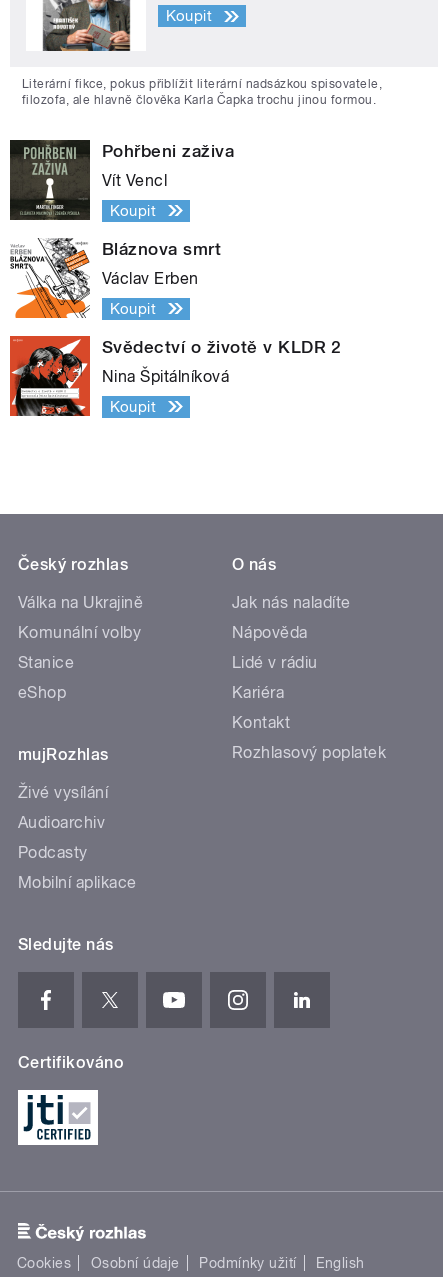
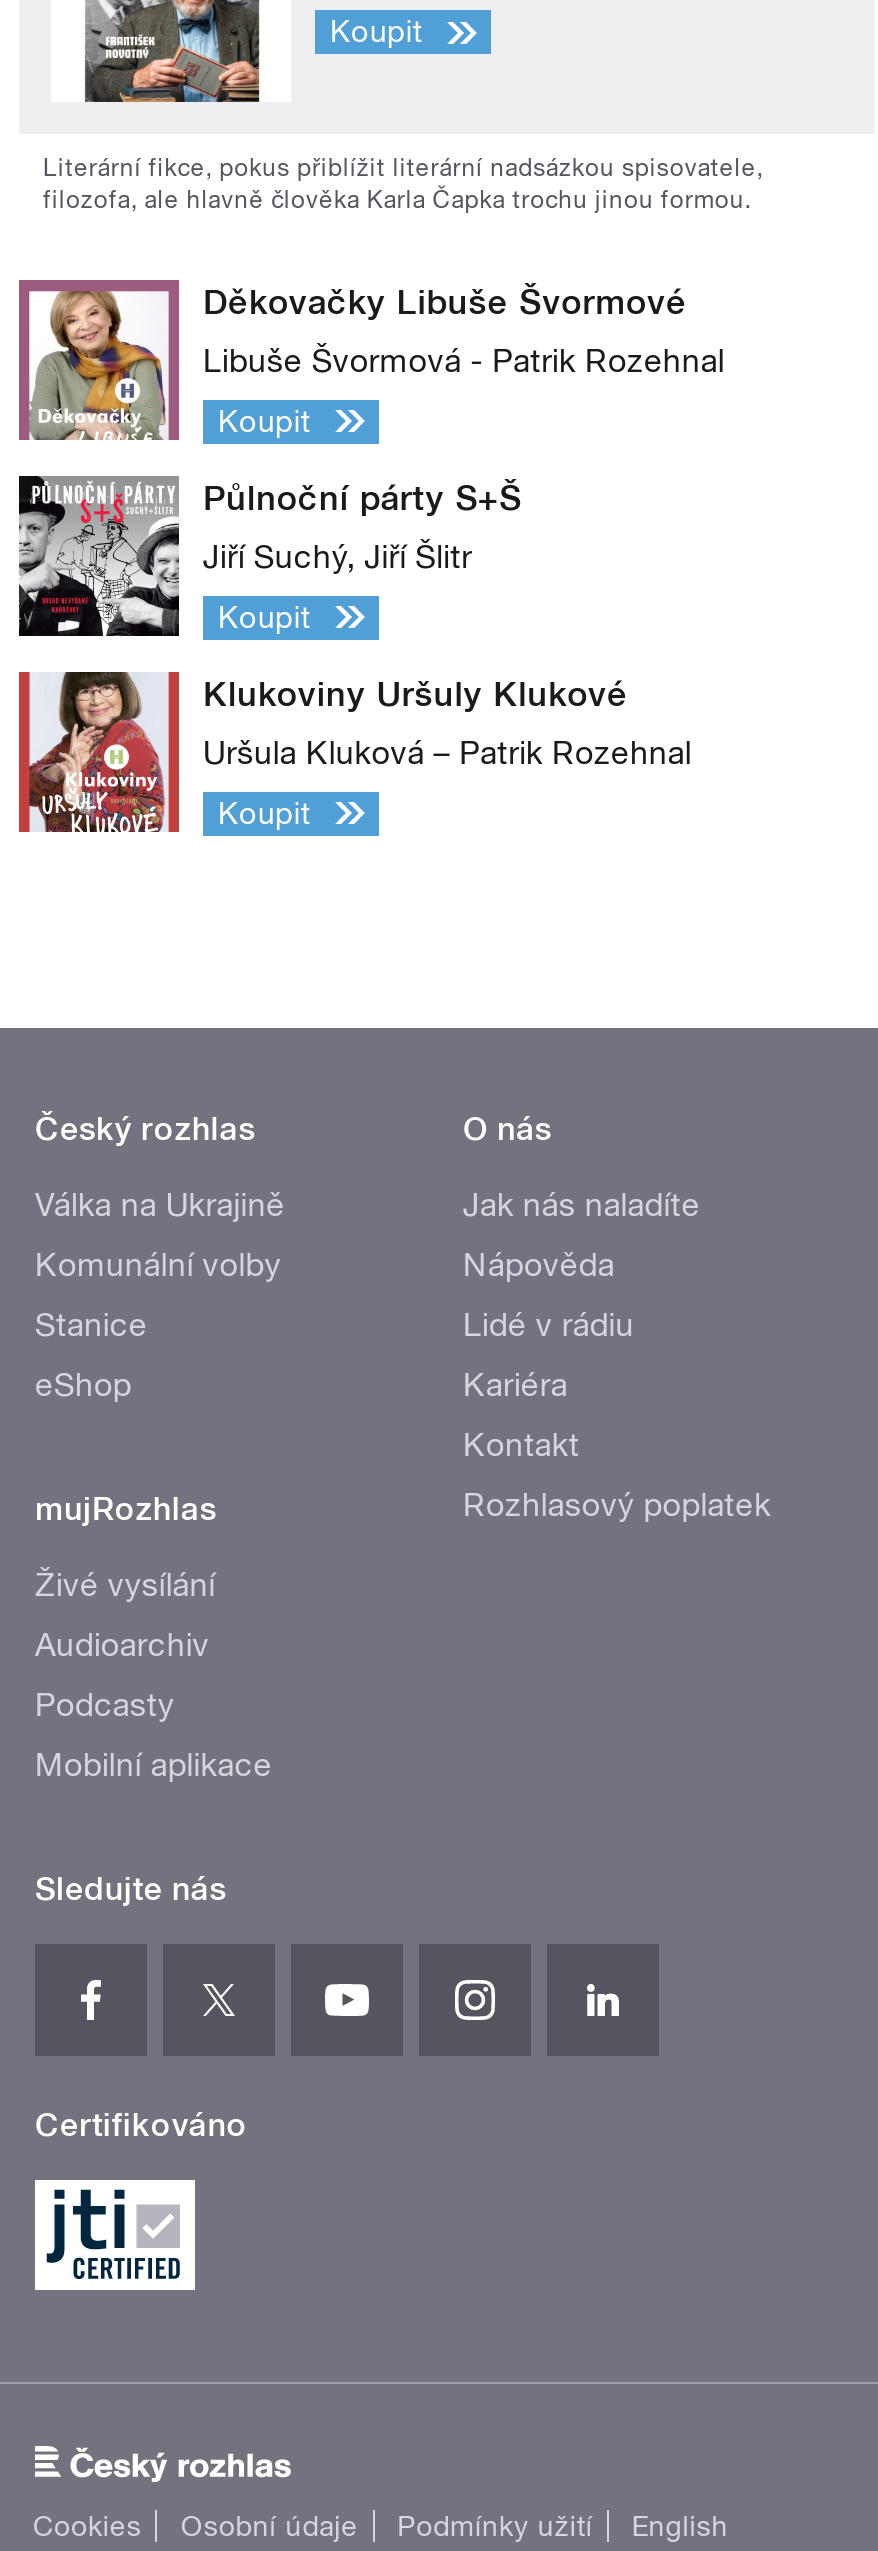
[9,139,234,221] [image] | Pohřbeni zaživa -> [17,278,687,442] [image] | Děkovačky Libuše Švormové
[102,171,167,190] Vít Vencl -> [203,342,725,380] Libuše Švormová - Patrik Rozehnal
[10,238,221,319] [image] | Bláznova smrt -> [17,474,522,638] [image] | Půlnoční párty S+Š
[102,269,199,288] Václav Erben -> [203,538,472,576] Jiří Suchý, Jiří Šlitr
[11,335,342,417] [image] | Svědectví o životě v KLDR 2 -> [21,670,628,834] [image] | Klukoviny Uršuly Klukové
[102,367,229,386] Nina Špitálníková -> [203,734,692,772] Uršula Kluková – Patrik Rozehnal

